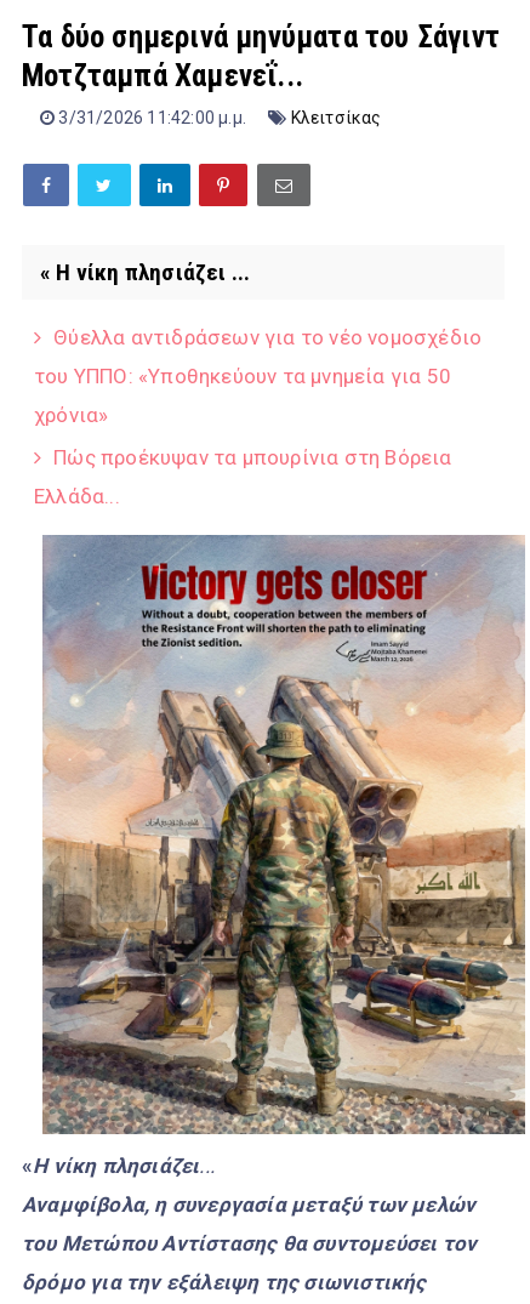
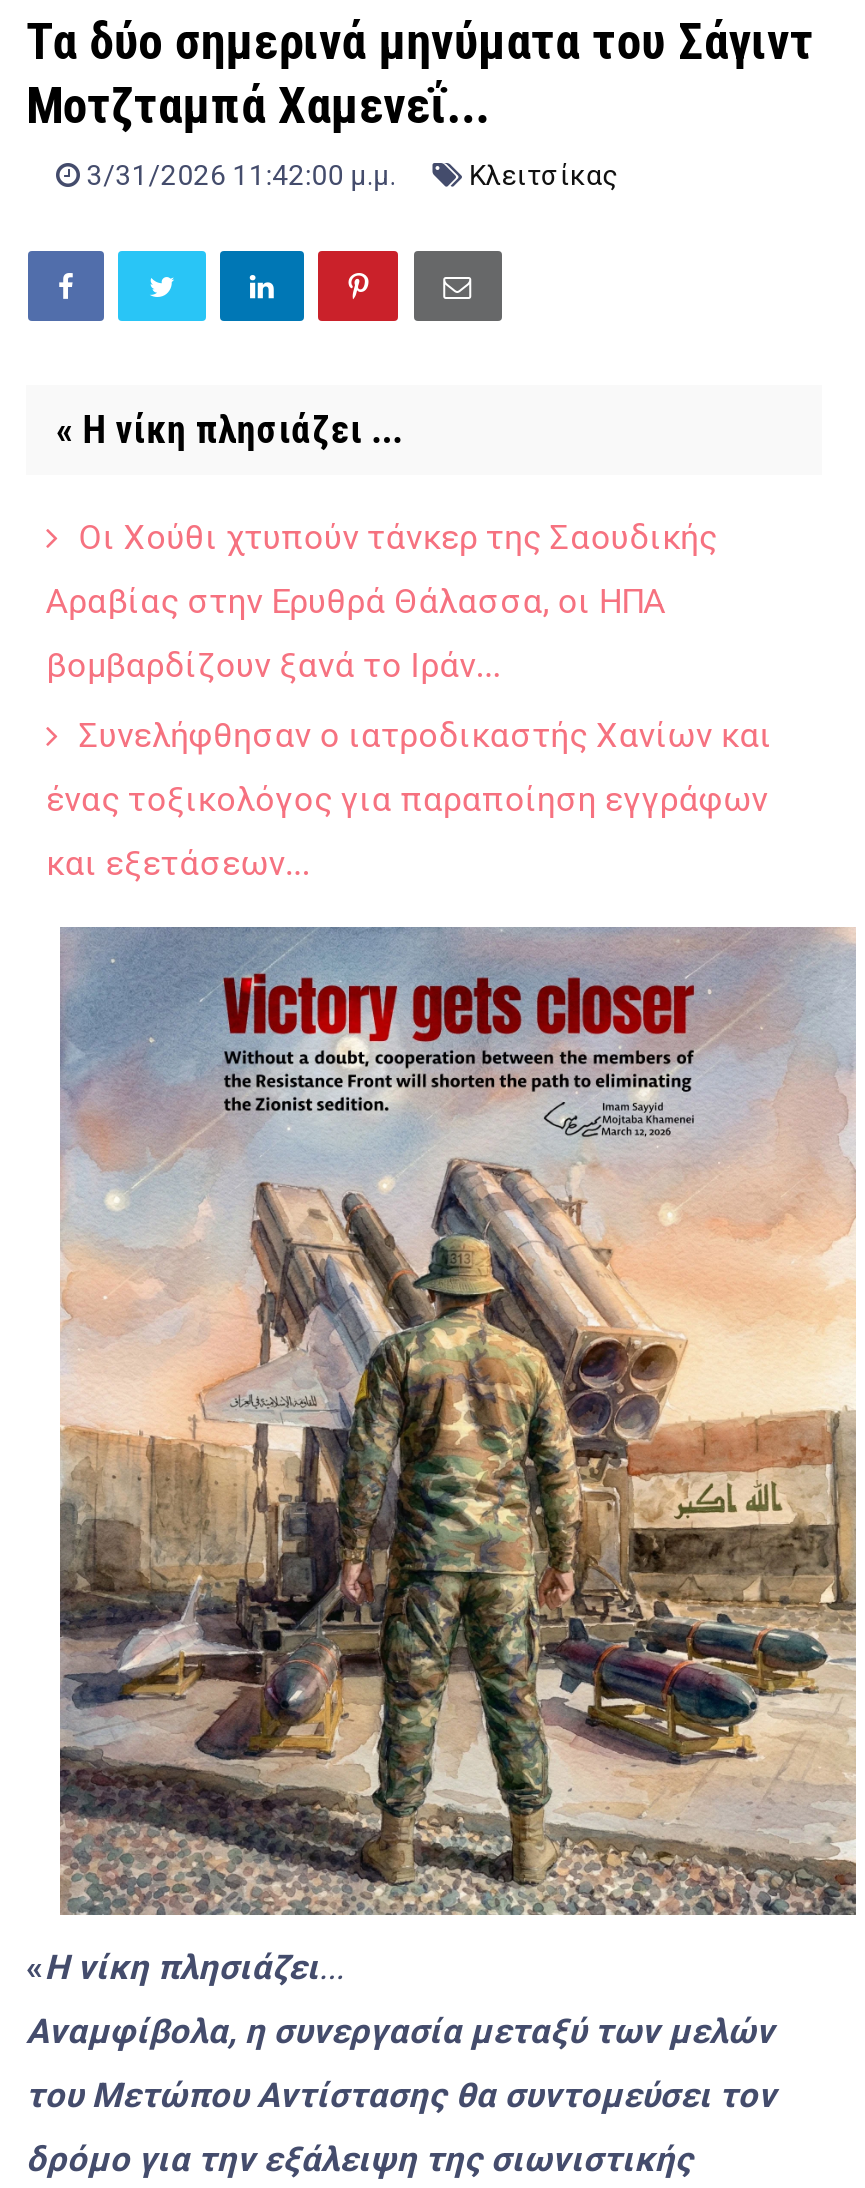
[34,325,482,508] Θύελλα αντιδράσεων για το νέο νομοσχέδιο | του ΥΠΠΟ: «Υποθηκεύουν τα μνημεία για 50 | χρόνια» | Πώς προέκυψαν τα μπουρίνια στη Βόρεια | Ελλάδα... -> [46,517,772,883] Οι Χούθι χτυπούν τάνκερ της Σαουδικής | Αραβίας στην Ερυθρά Θάλασσα, οι ΗΠΑ | βομβαρδίζουν ξανά το Ιράν... | Συνελήφθησαν ο ιατροδικαστής Χανίων και | ένας τοξικολόγος για παραποίηση εγγράφων | και εξετάσεων...

